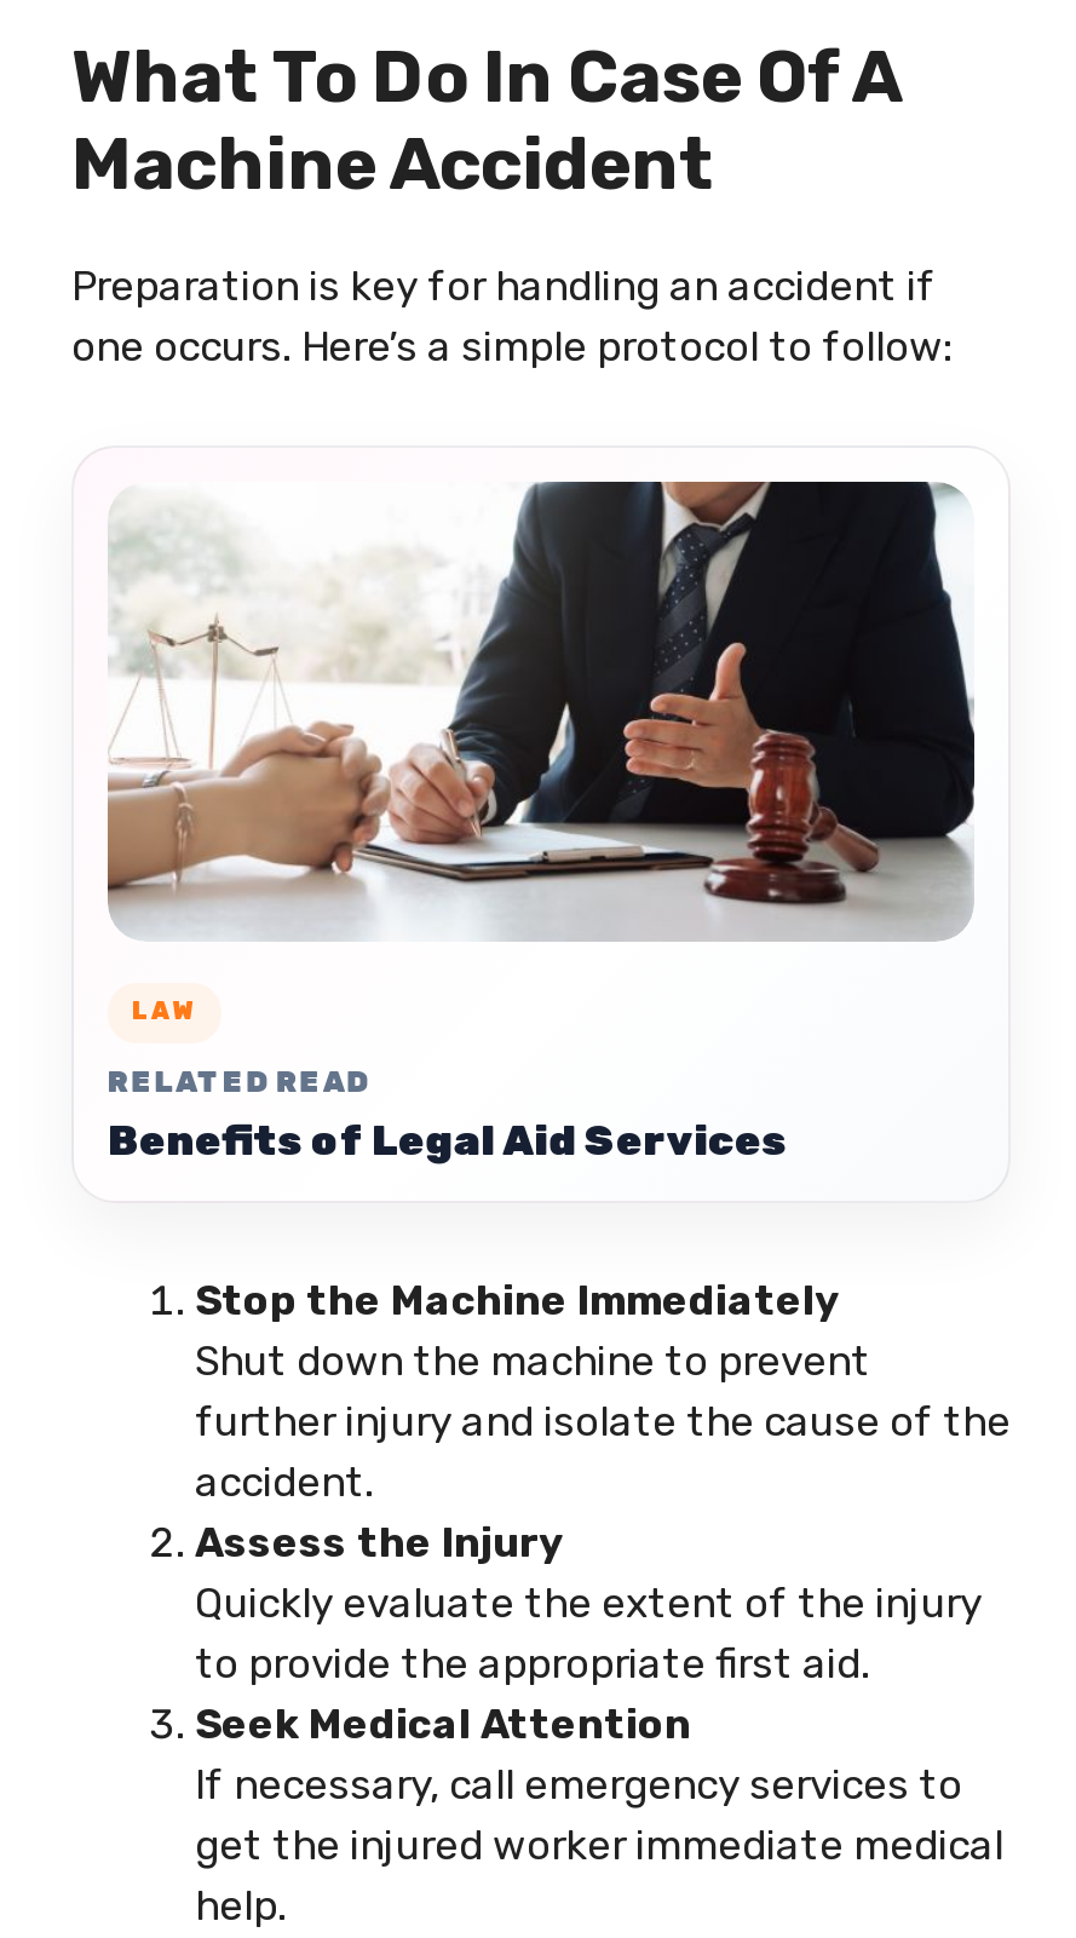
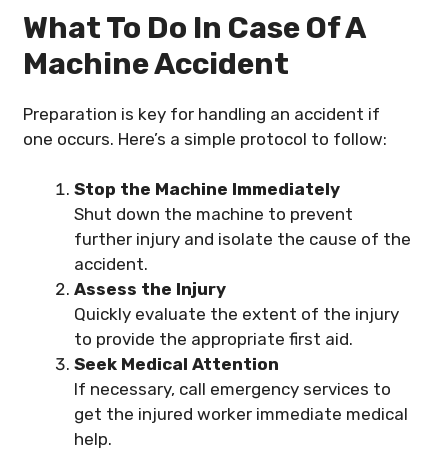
[105,479,977,1164] [image] | LAW | RELATED READ | Benefits of Legal Aid Services -> none

